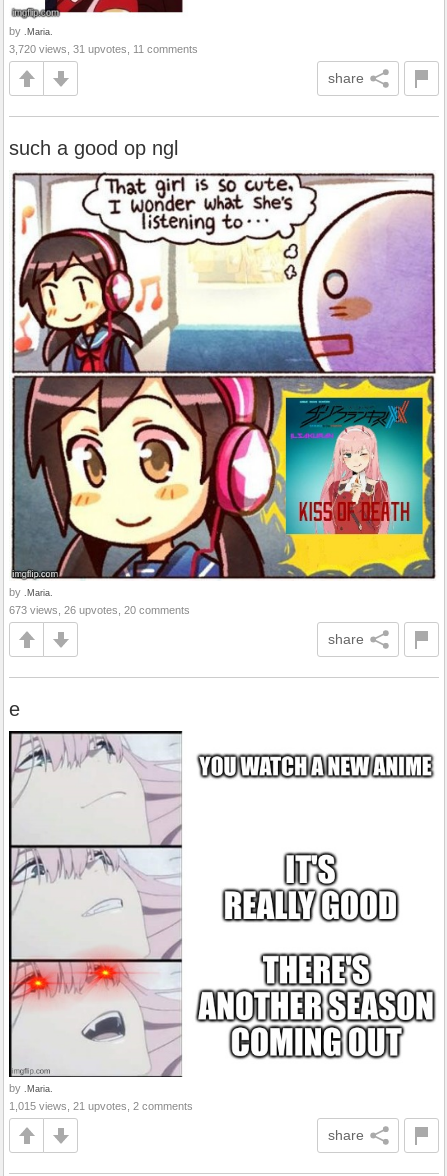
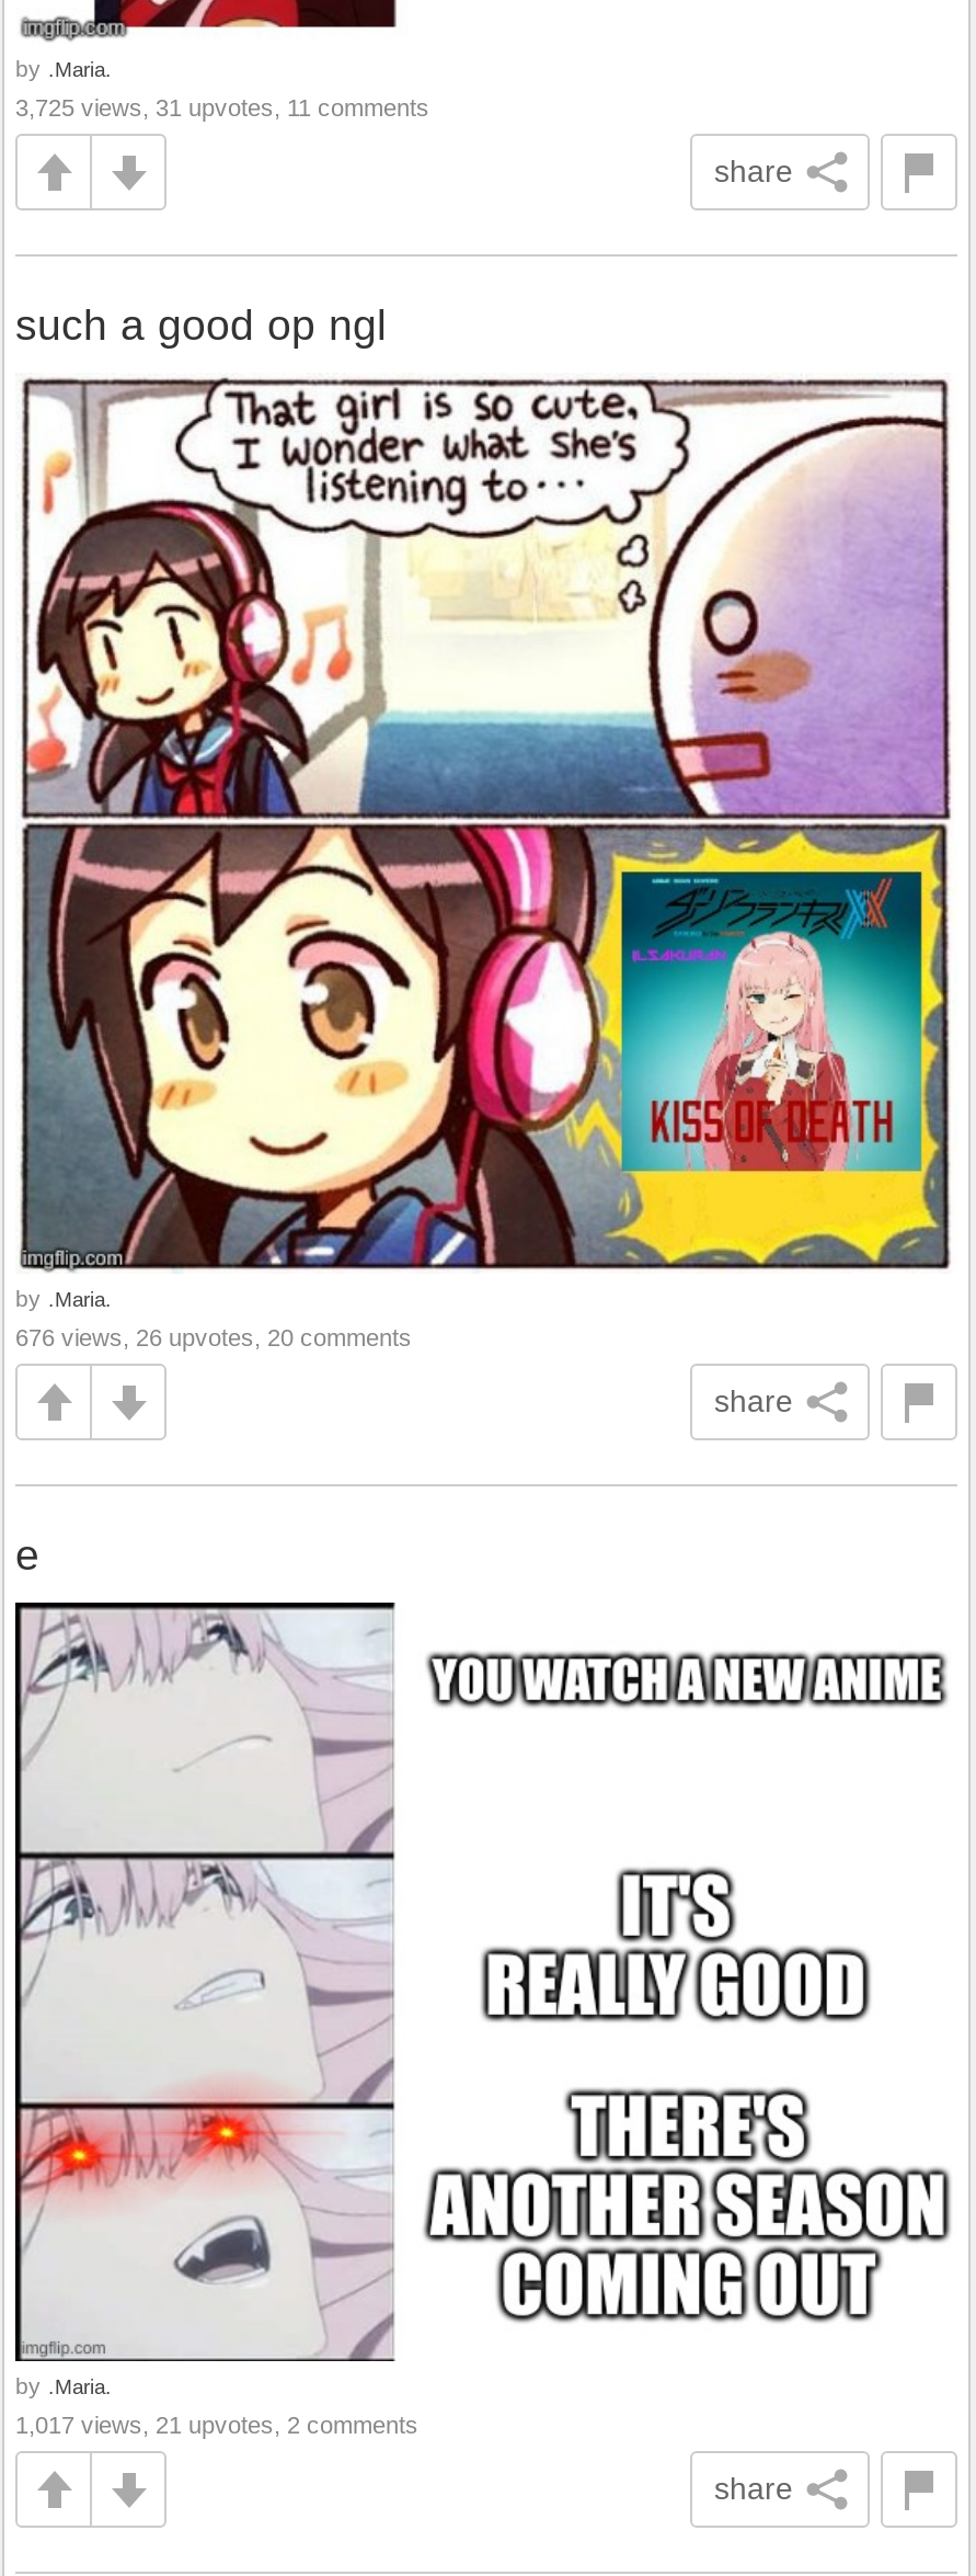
[9,43,198,55] 3,720 views, 31 upvotes, 11 comments -> [15,94,429,121] 3,725 views, 31 upvotes, 11 comments
[9,604,190,616] 673 views, 26 upvotes, 20 comments -> [15,1325,412,1351] 676 views, 26 upvotes, 20 comments
[9,1100,193,1112] 1,015 views, 21 upvotes, 2 comments -> [15,2412,418,2439] 1,017 views, 21 upvotes, 2 comments

